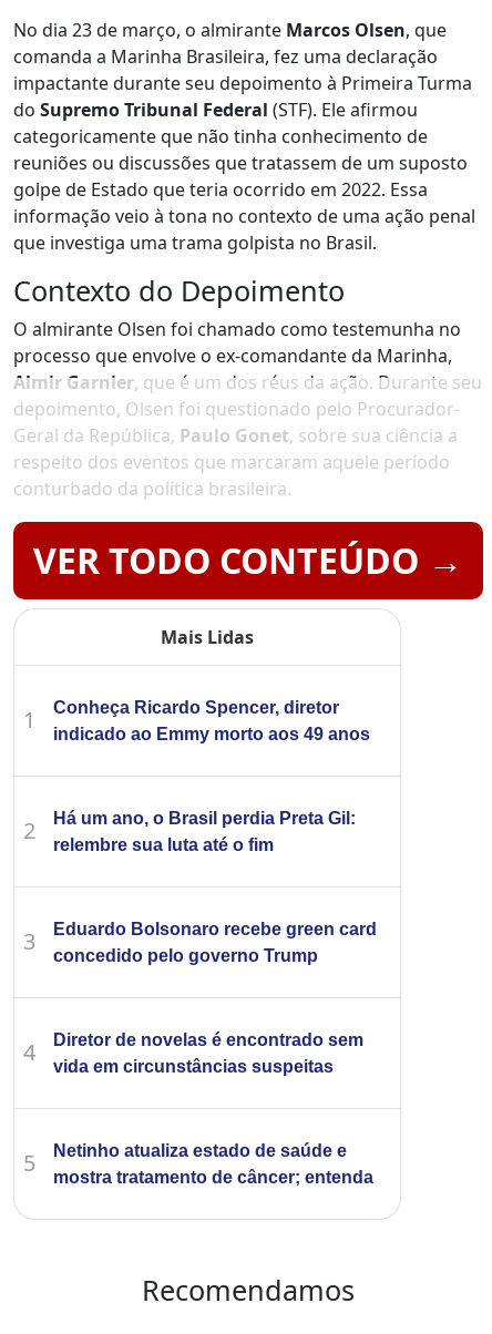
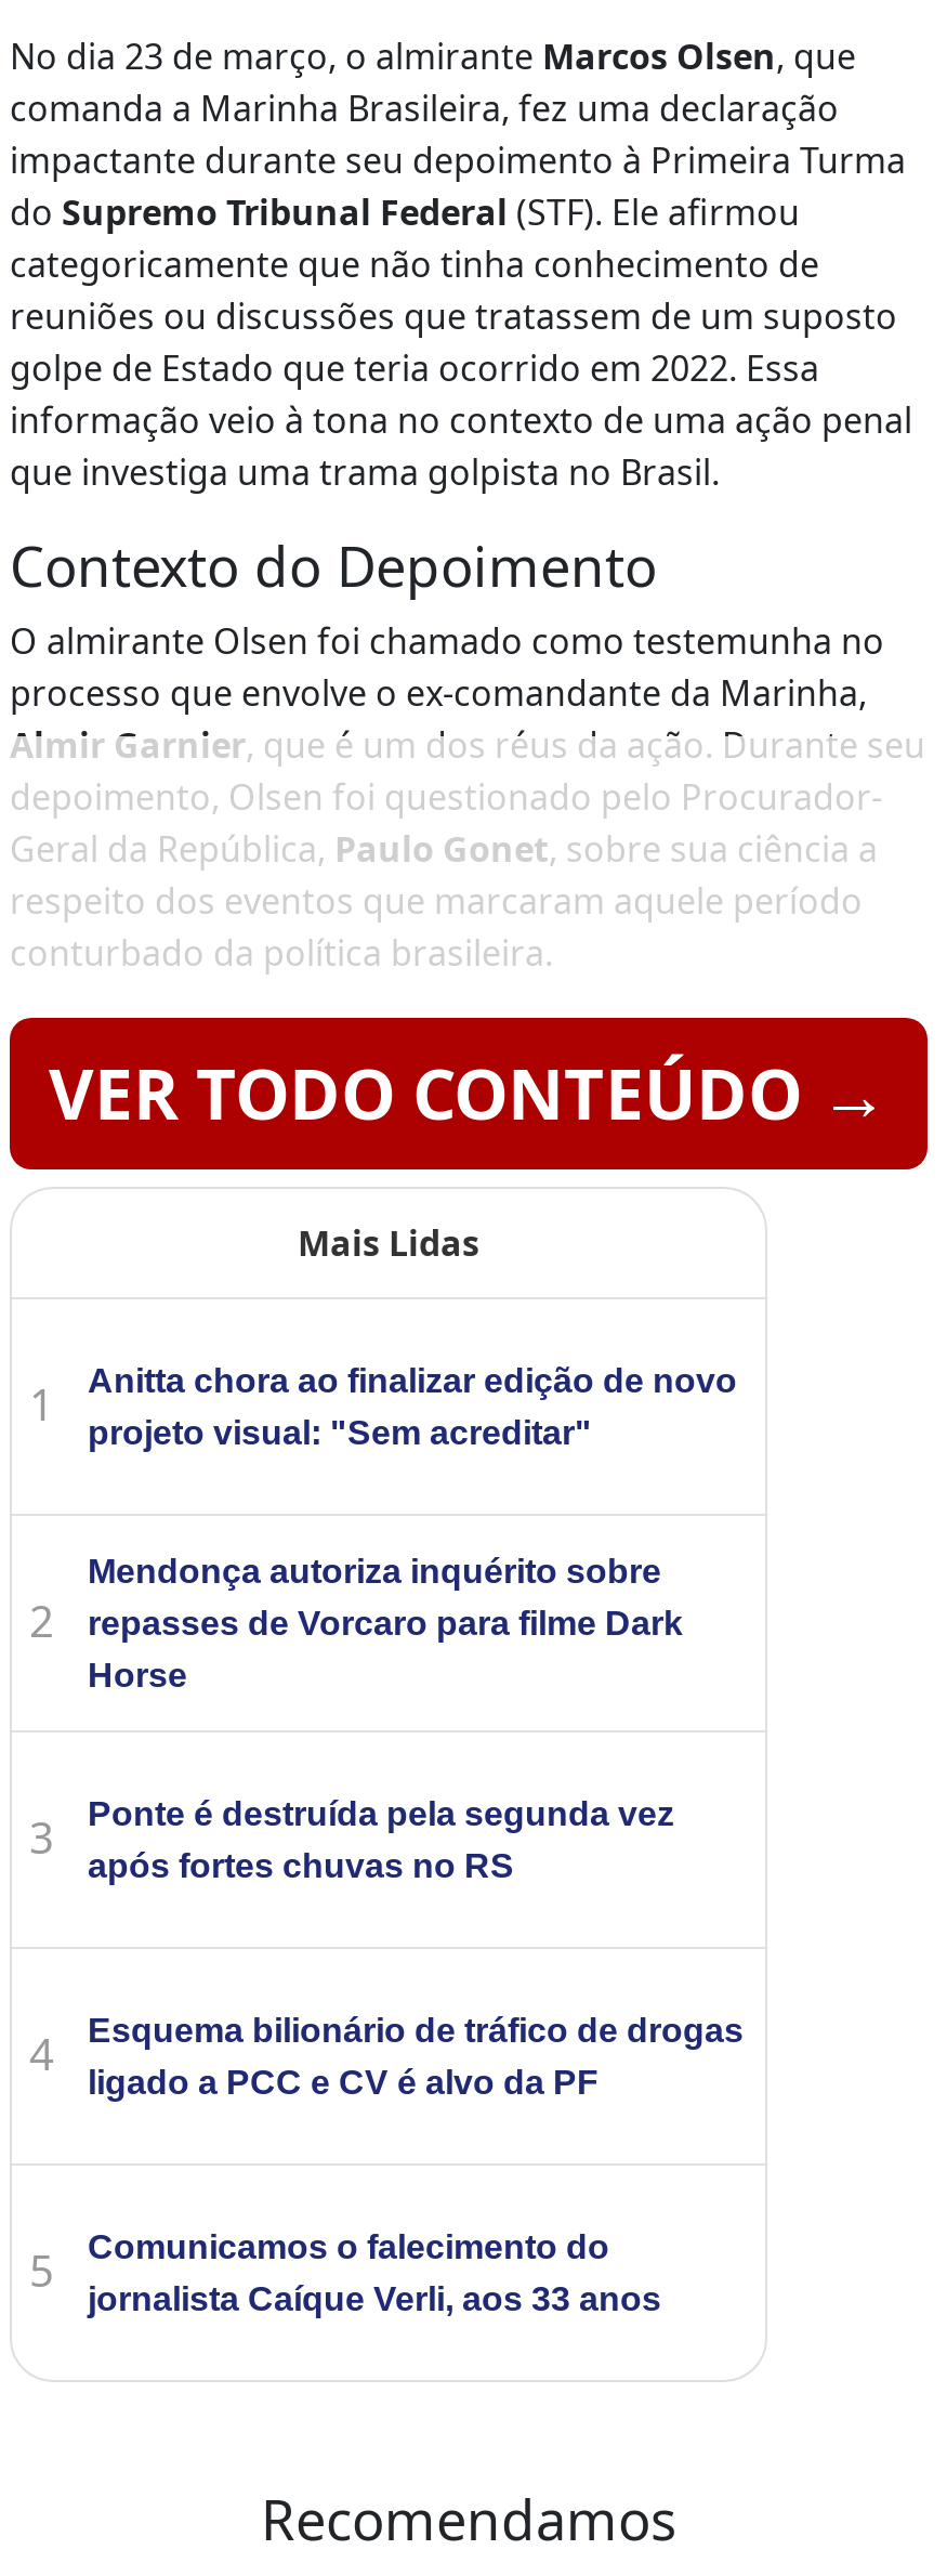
[53,699,370,744] Conheça Ricardo Spencer, diretor | indicado ao Emmy morto aos 49 anos -> [88,1363,737,1452] Anitta chora ao finalizar edição de novo | projeto visual: "Sem acreditar"
[53,809,356,855] Há um ano, o Brasil perdia Preta Gil: | relembre sua luta até o fim -> [88,1554,683,1695] Mendonça autoriza inquérito sobre | repasses de Vorcaro para filme Dark | Horse
[53,920,377,966] Eduardo Bolsonaro recebe green card | concedido pelo governo Trump -> [88,1796,674,1885] Ponte é destruída pela segunda vez | após fortes chuvas no RS
[53,1031,363,1076] Diretor de novelas é encontrado sem | vida em circunstâncias suspeitas -> [88,2013,744,2102] Esquema bilionário de tráfico de drogas | ligado a PCC e CV é alvo da PF
[53,1142,373,1187] Netinho atualiza estado de saúde e | mostra tratamento de câncer; entenda -> [88,2230,661,2318] Comunicamos o falecimento do | jornalista Caíque Verli, aos 33 anos

